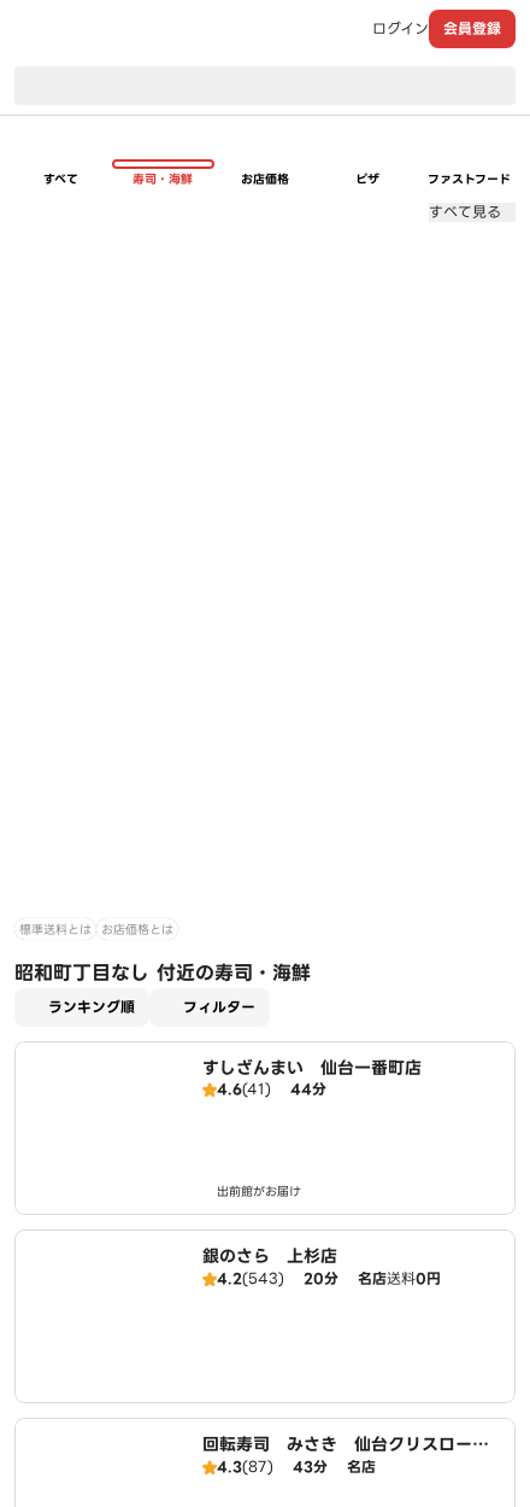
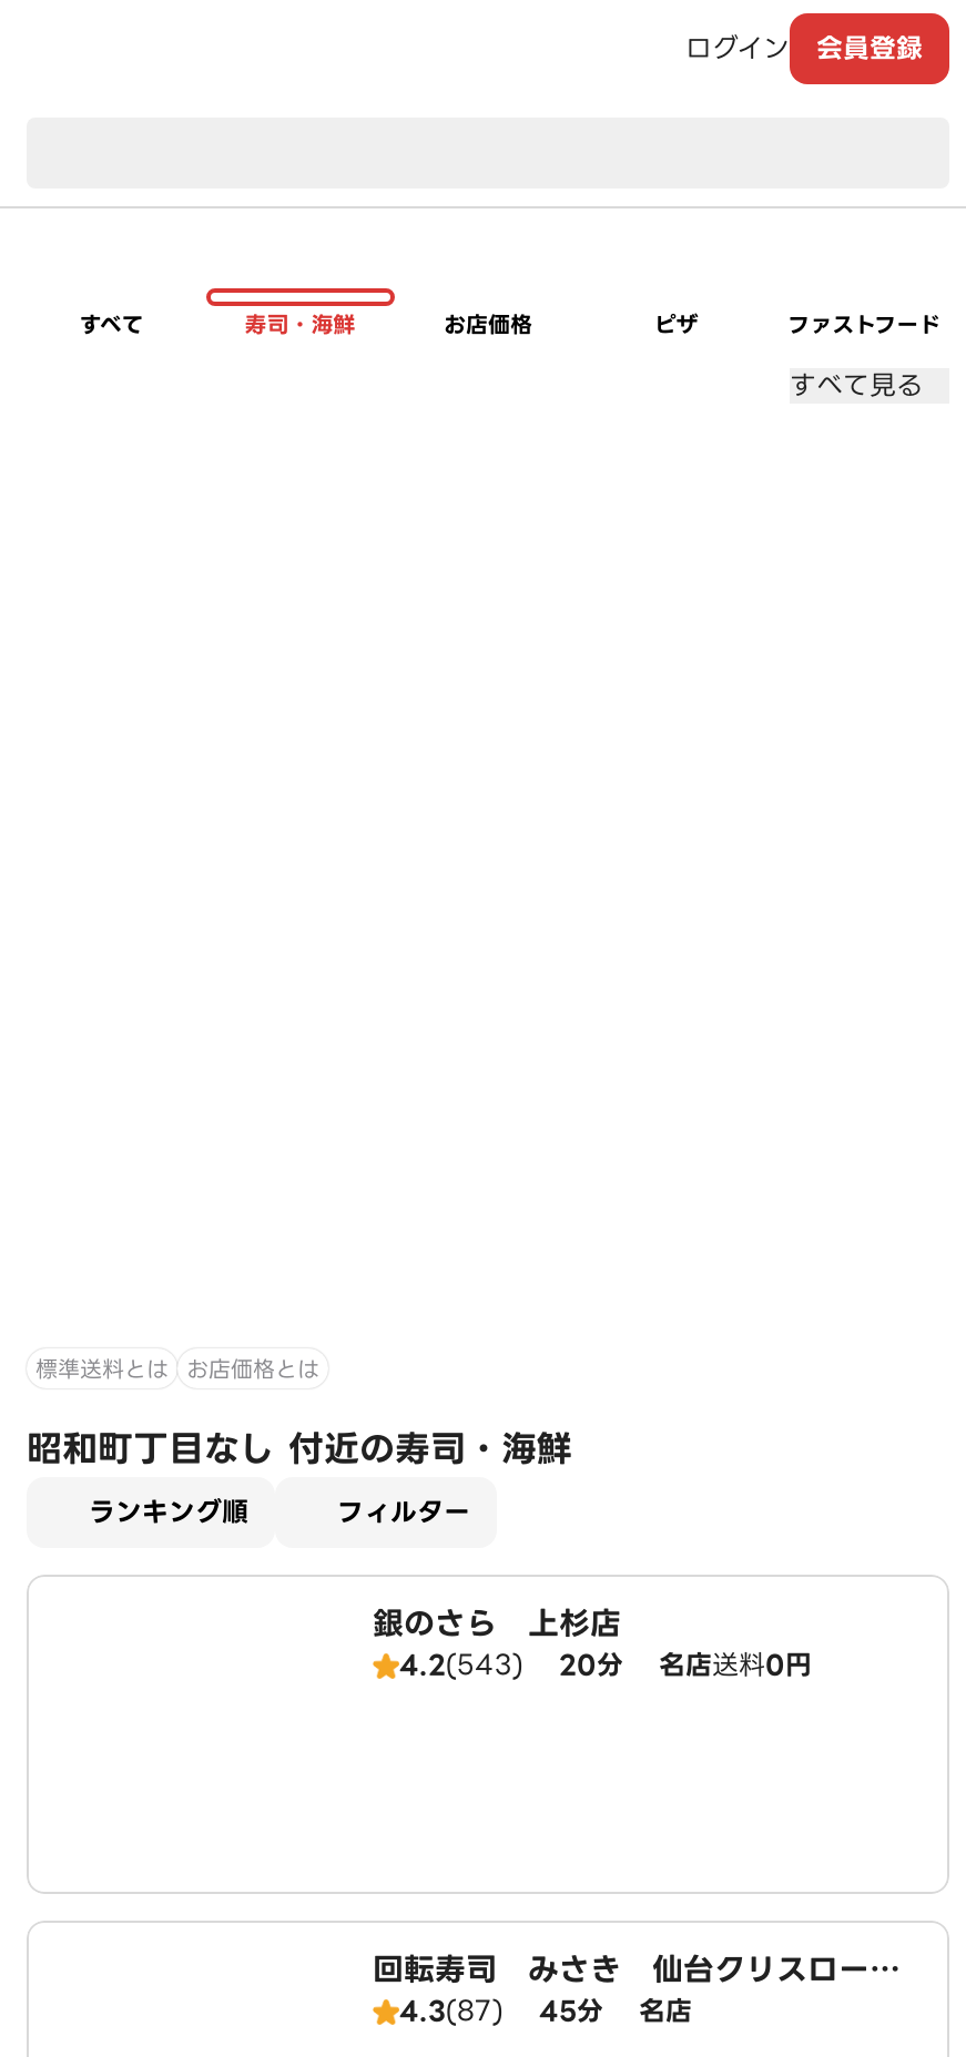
[202,1055,422,1100] すしざんまい 仙台一番町店 | 4.6(41) | 44分 -> none
[217,1181,301,1202] 出前館がお届け -> none
[202,1455,376,1482] 店4.3(87) 43分 名店 -> [373,1989,692,2038] 店4.3(87) 45分 名店

